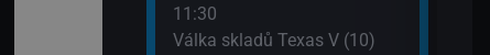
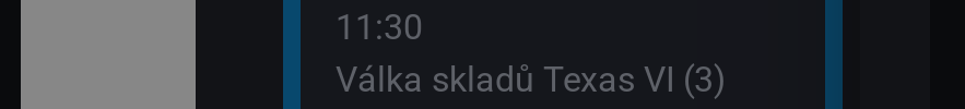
[173,30,375,51] Válka skladů Texas V (10) -> [336,59,727,100] Válka skladů Texas VI (3)

